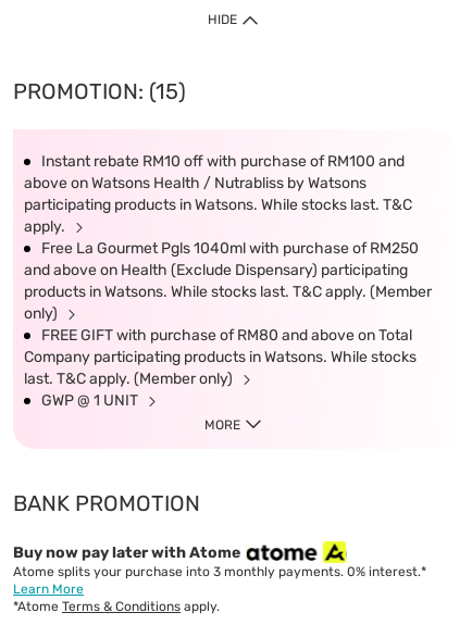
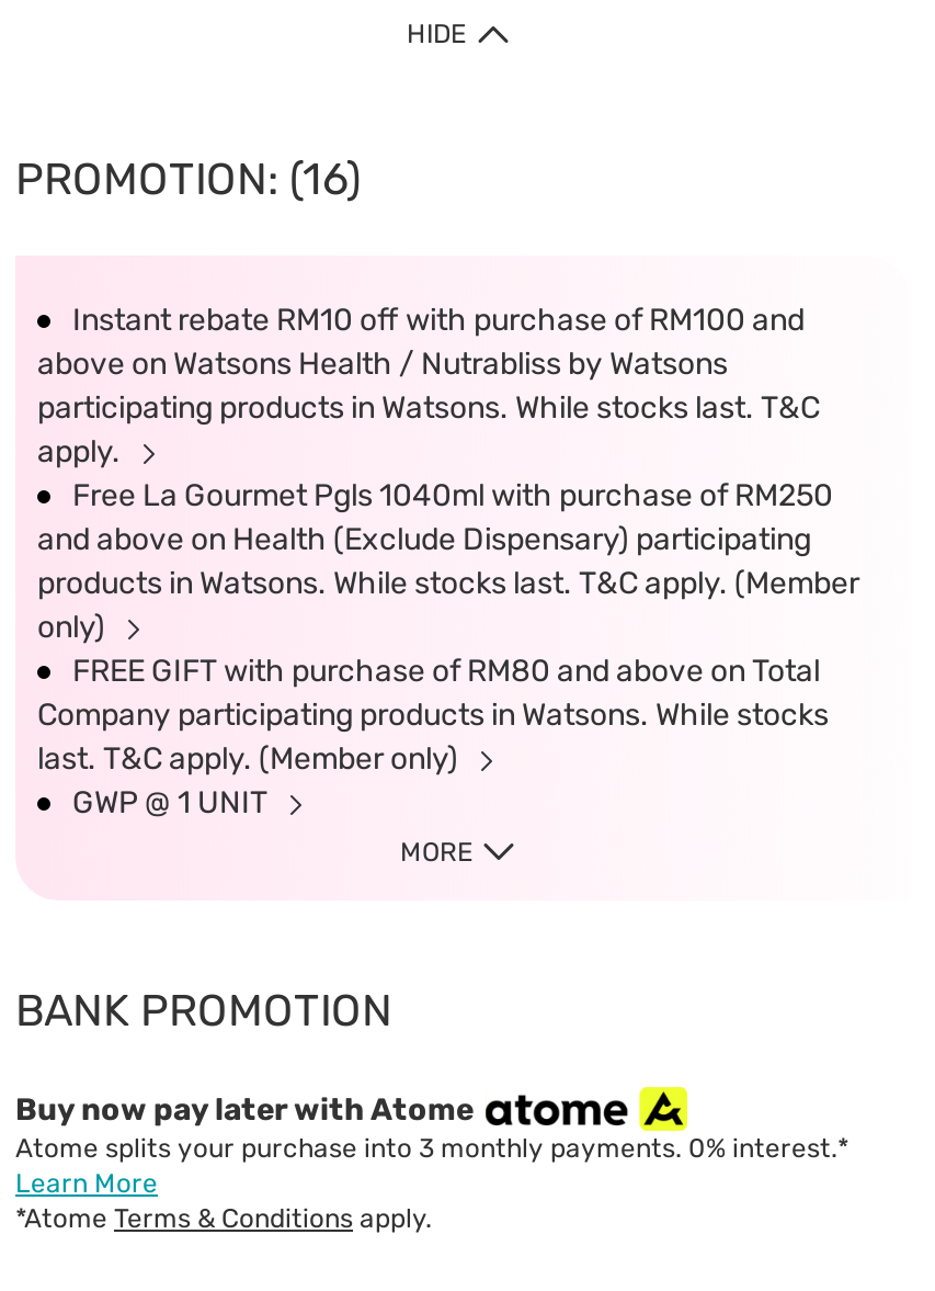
[13,78,186,104] PROMOTION: (15) -> [15,152,362,205] PROMOTION: (16)

